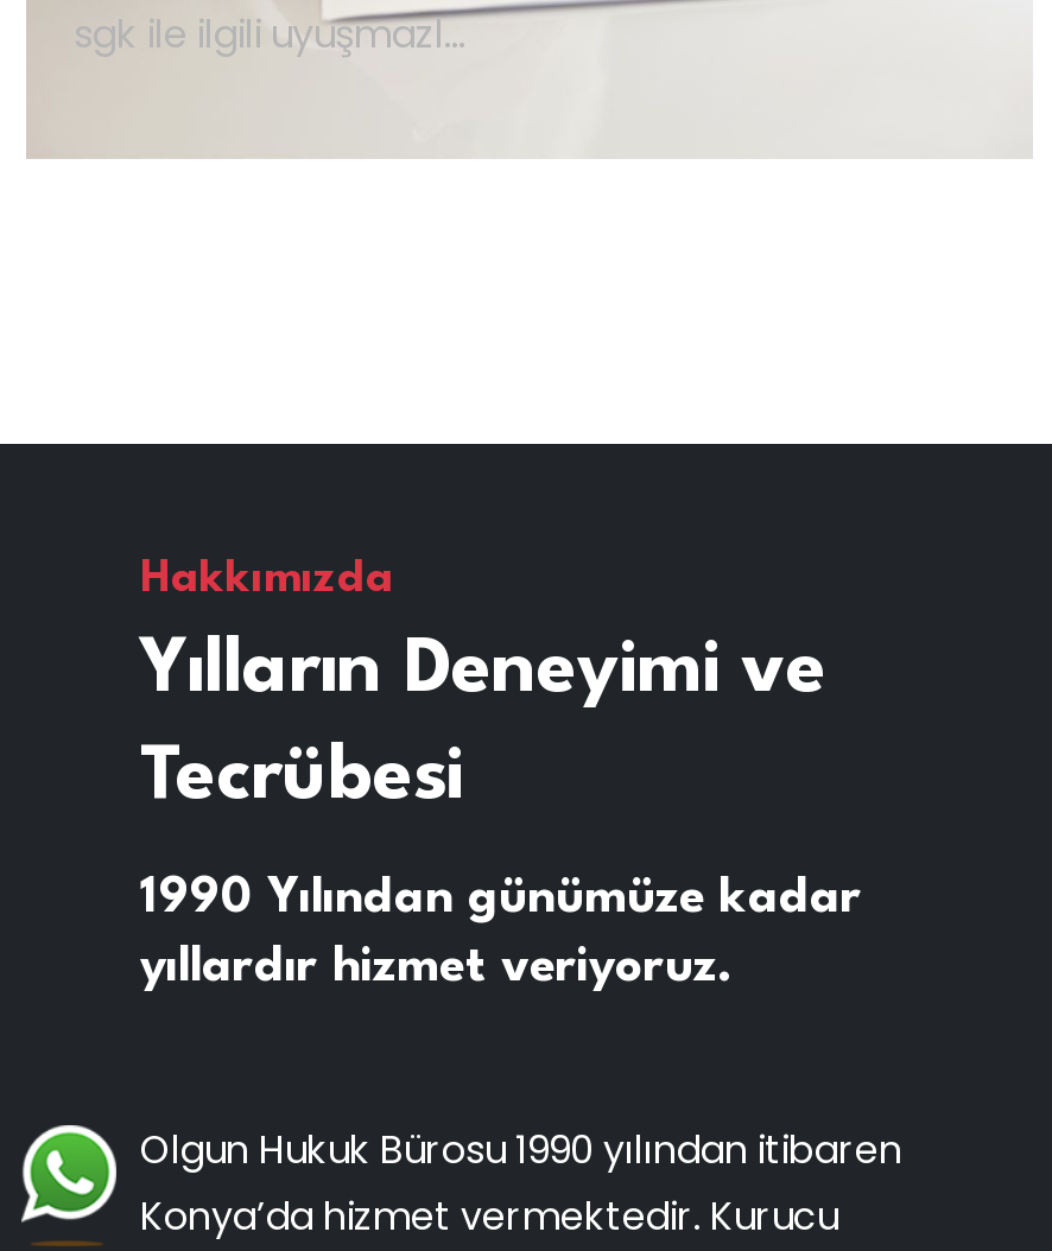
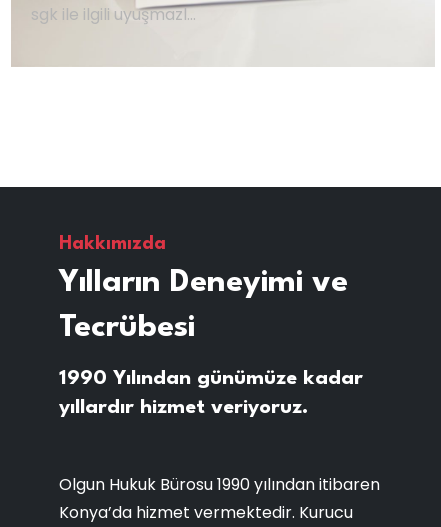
[19,1123,119,1223] [image] -> none

